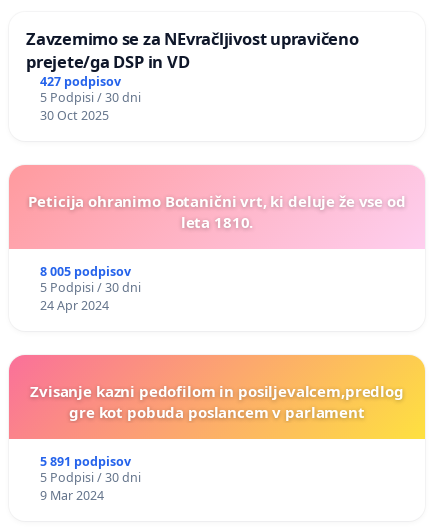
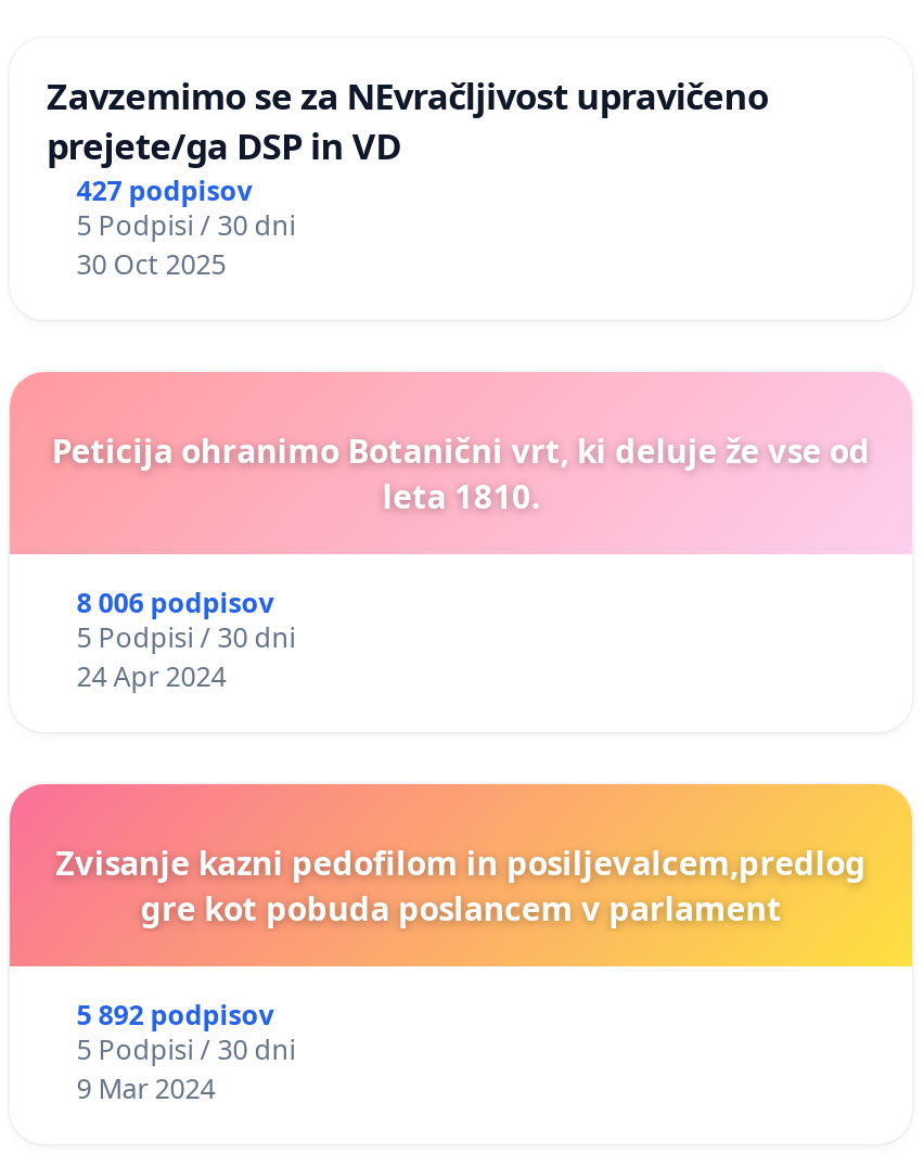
[40,263,131,280] 8 005 podpisov -> [77,586,274,623] 8 006 podpisov
[40,453,131,470] 5 891 podpisov -> [77,998,274,1035] 5 892 podpisov

